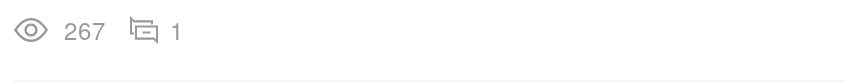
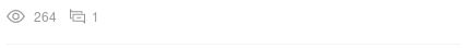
[64,12,184,46] 267 1 -> [34,7,99,25] 264 1

